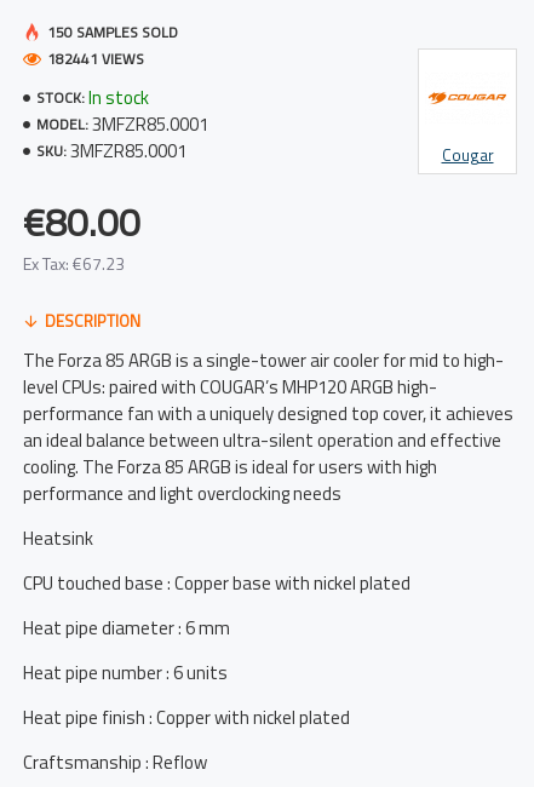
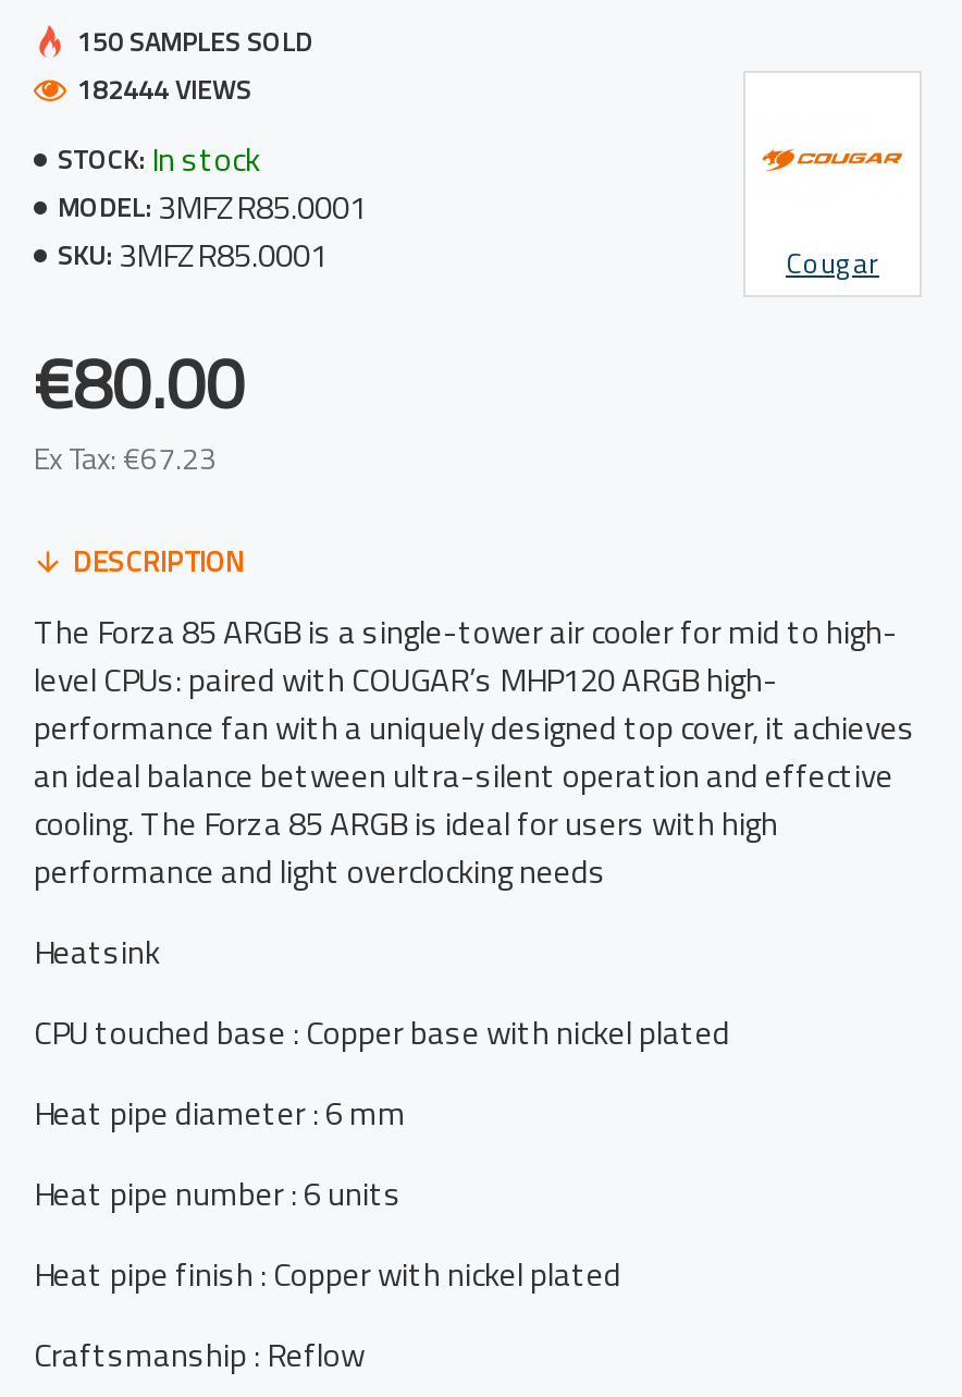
[47,47,144,70] 182441 VIEWS -> [77,69,251,110] 182444 VIEWS

